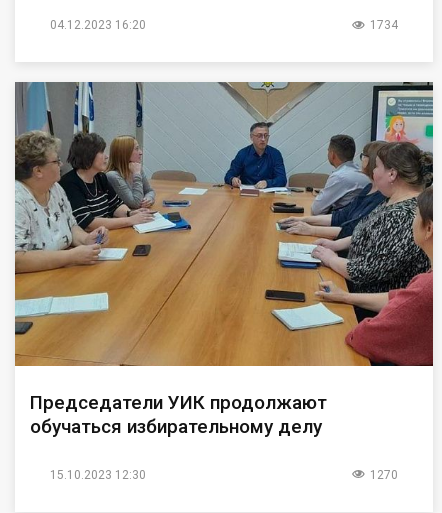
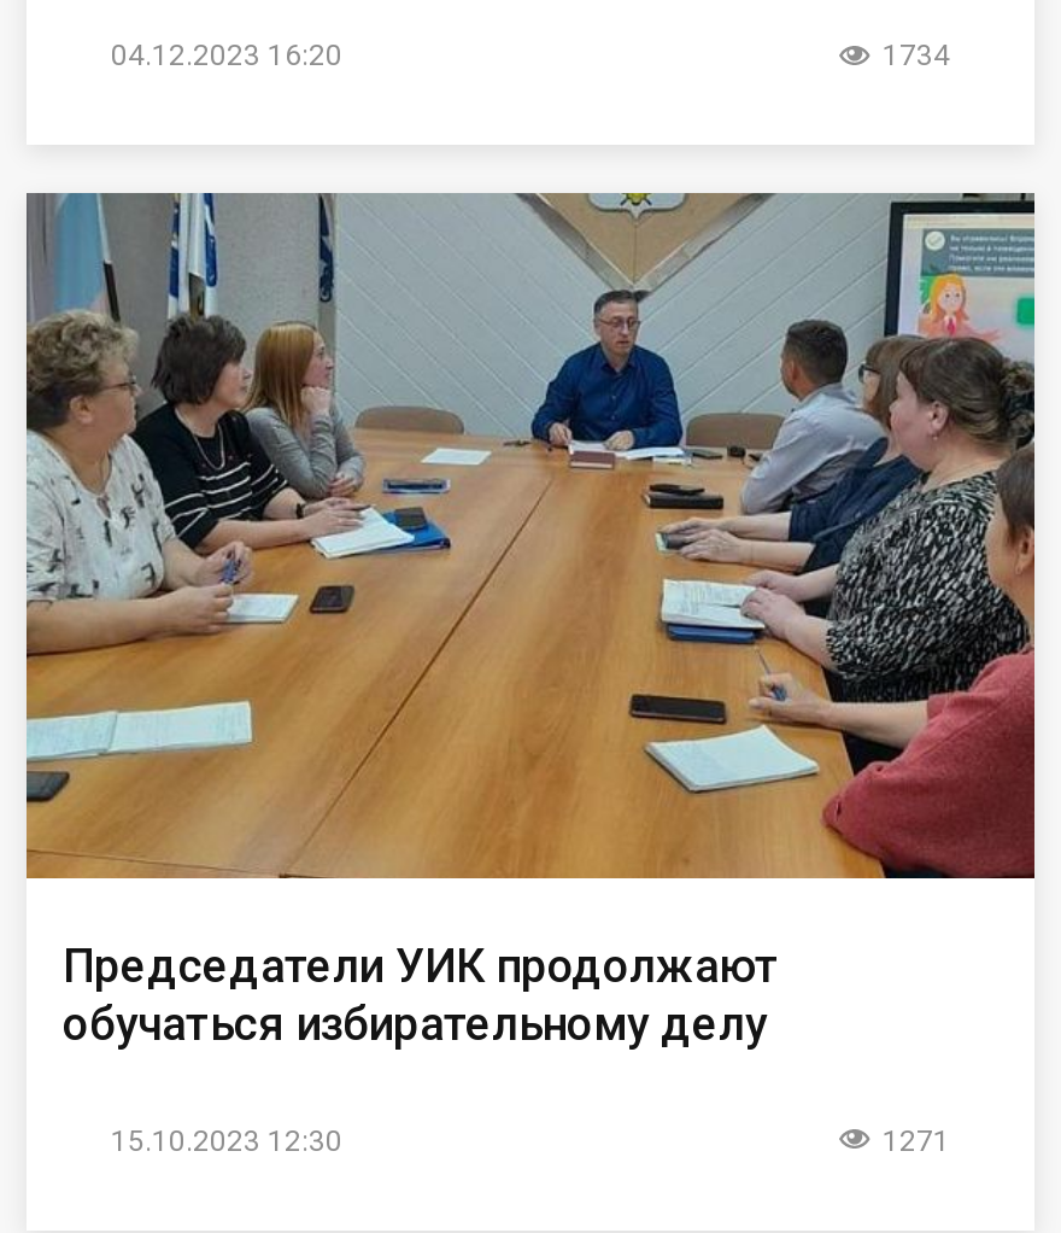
[370,468,398,482] 1270 -> [883,1124,950,1158] 1271

